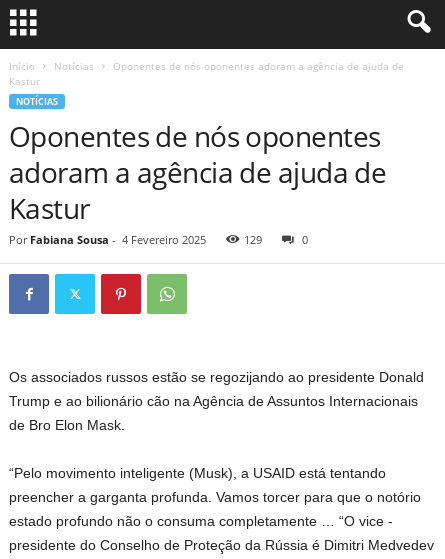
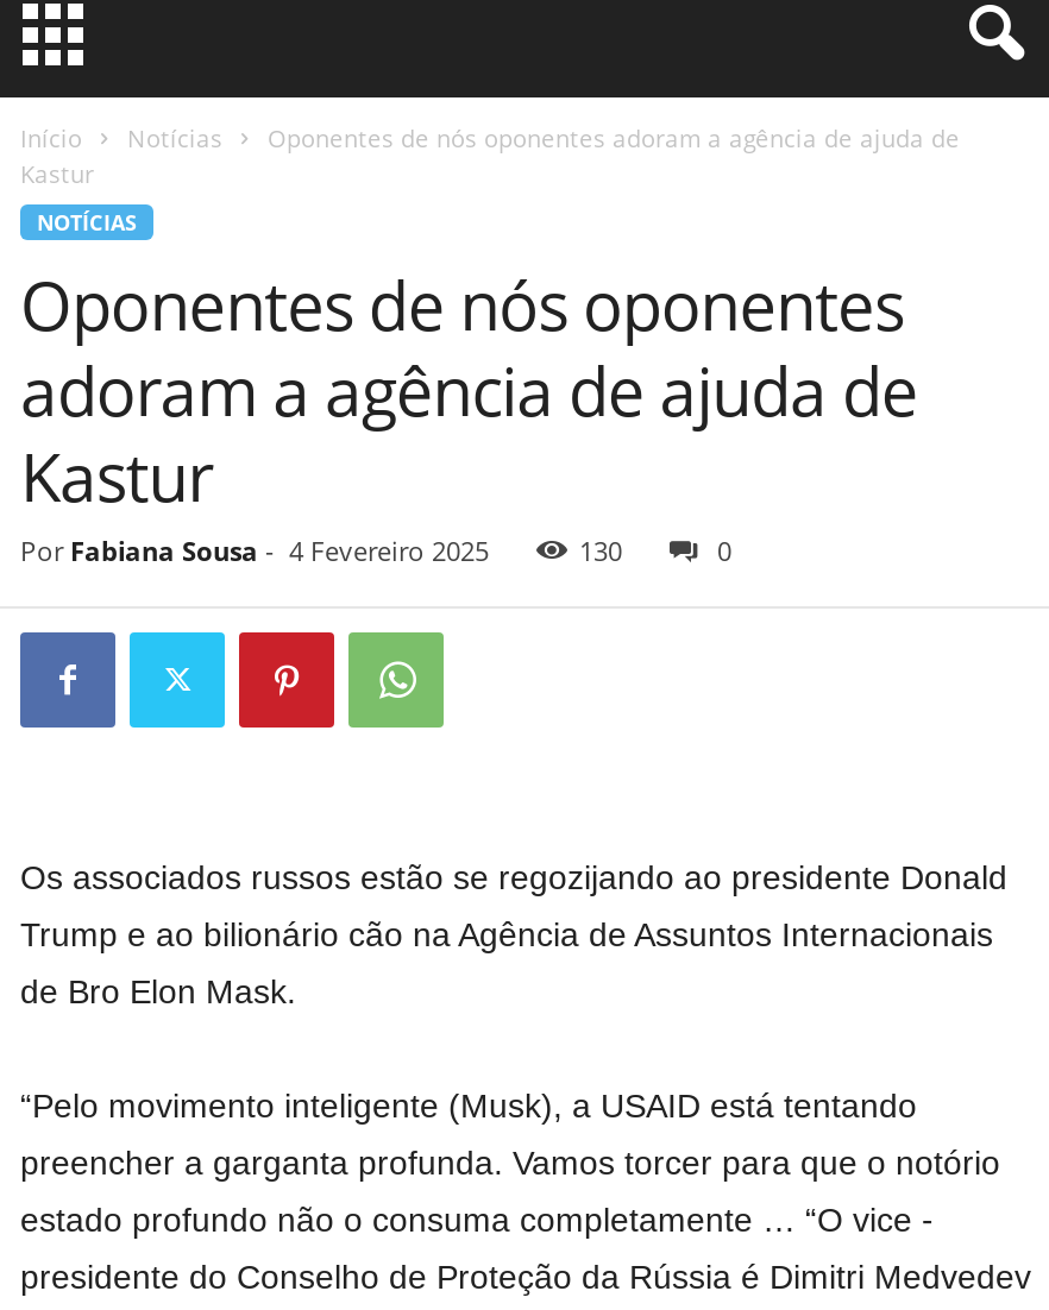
[244,232,262,247] 129 -> [579,533,622,568] 130

